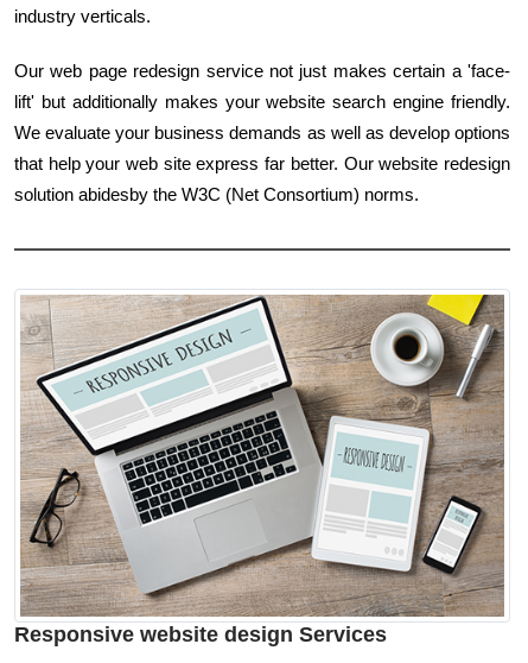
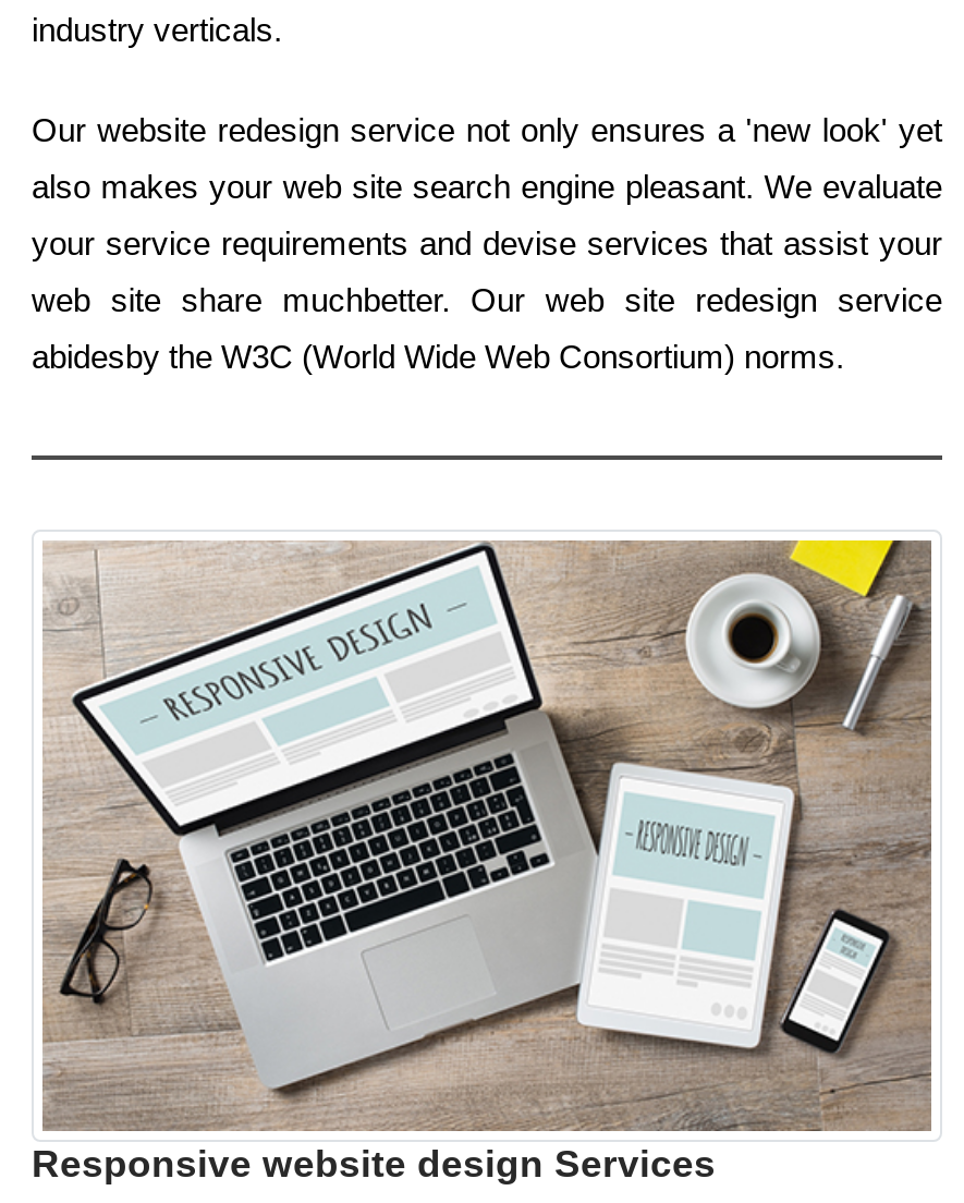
[14,60,510,81] Our web page redesign service not just makes certain a 'face- -> [32,111,942,148] Our website redesign service not only ensures a 'new look' yet
[14,91,510,112] lift' but additionally makes your website search engine friendly. -> [32,168,942,205] also makes your web site search engine pleasant. We evaluate
[14,122,510,142] We evaluate your business demands as well as develop options -> [32,224,942,261] your service requirements and devise services that assist your
[14,153,510,173] that help your web site express far better. Our website redesign -> [32,281,942,318] web site share muchbetter. Our web site redesign service
[14,184,419,204] solution abidesby the W3C (Net Consortium) norms. -> [32,338,844,375] abidesby the W3C (World Wide Web Consortium) norms.

